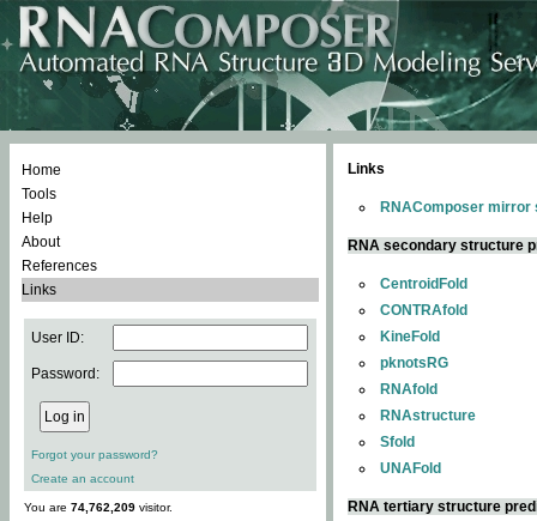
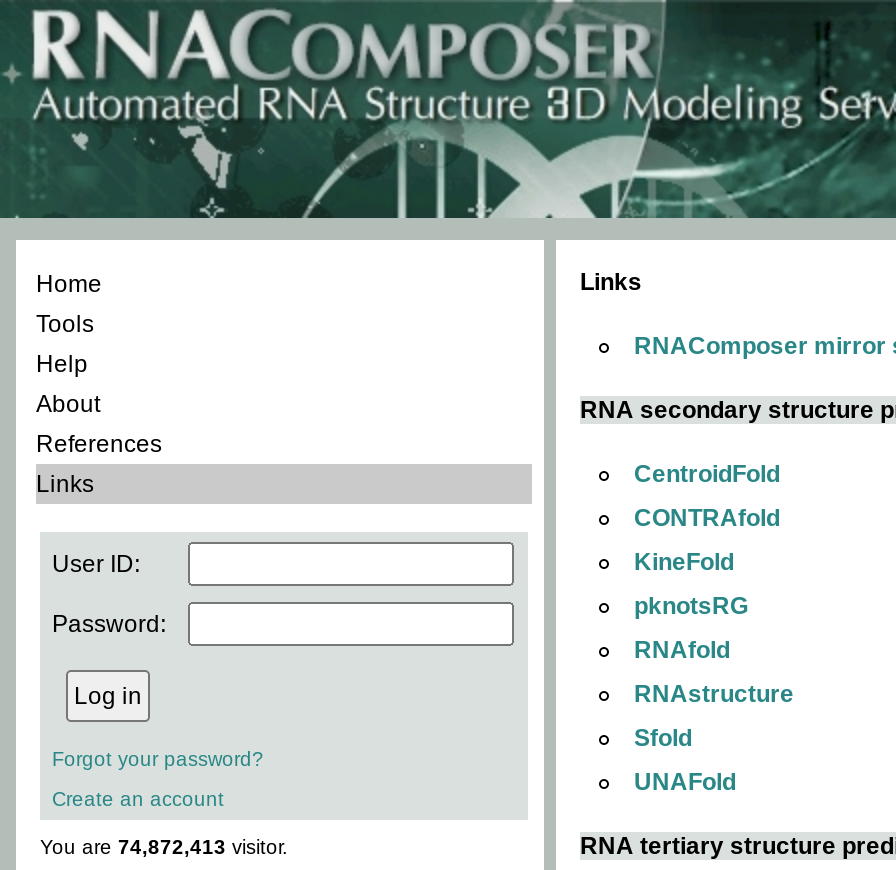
[24,501,173,514] You are 74,762,209 visitor. -> [40,836,288,858] You are 74,872,413 visitor.

